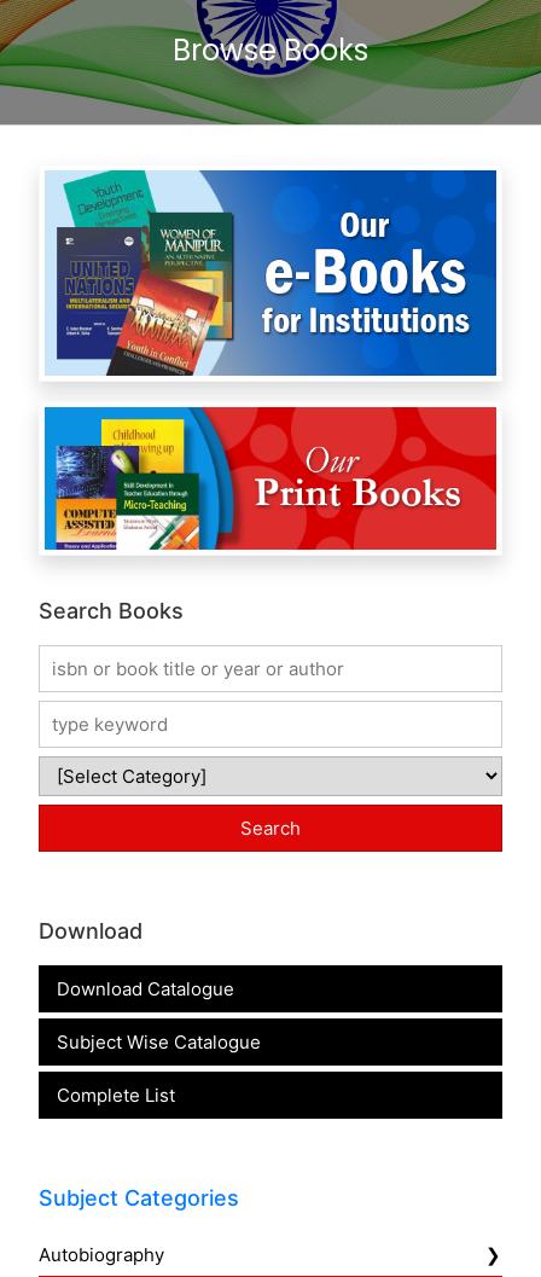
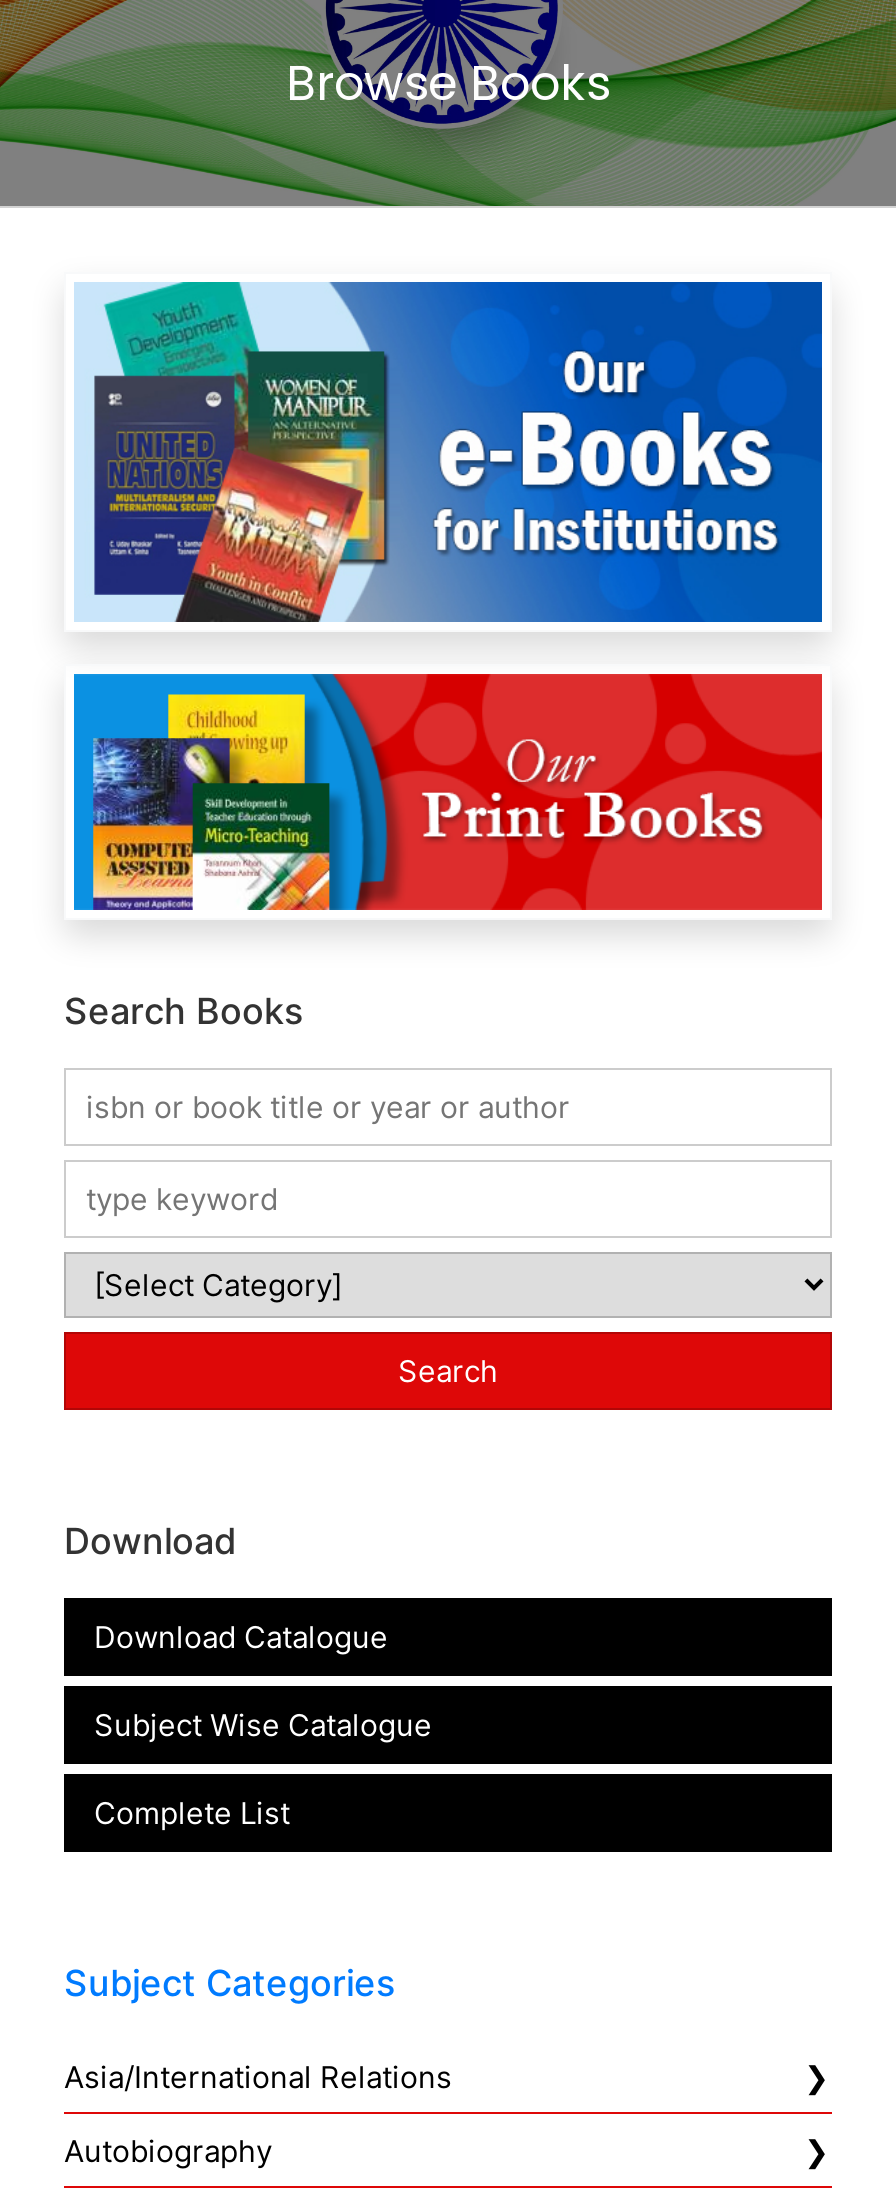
none -> [64,2057,452,2095] Asia/International Relations

